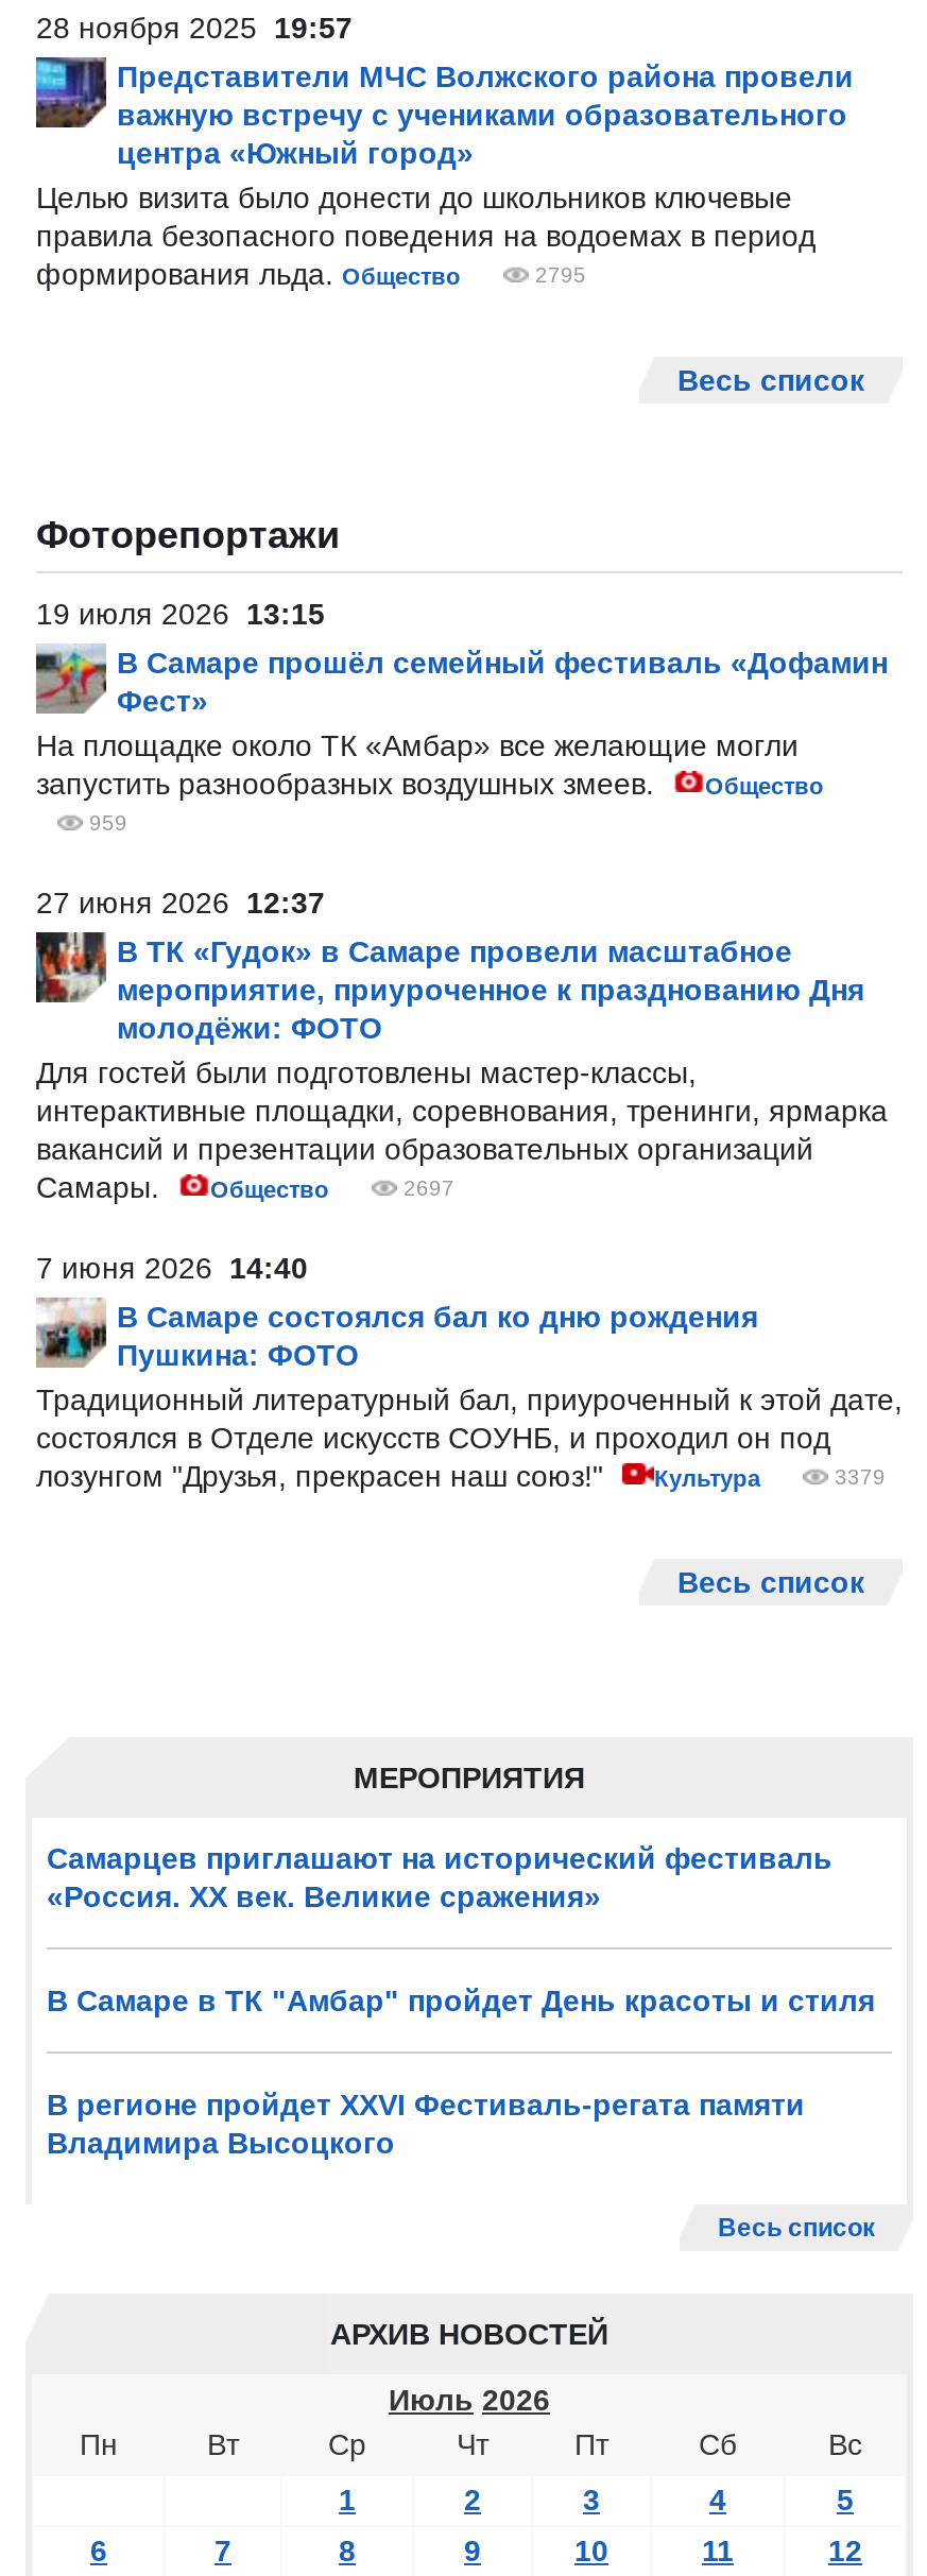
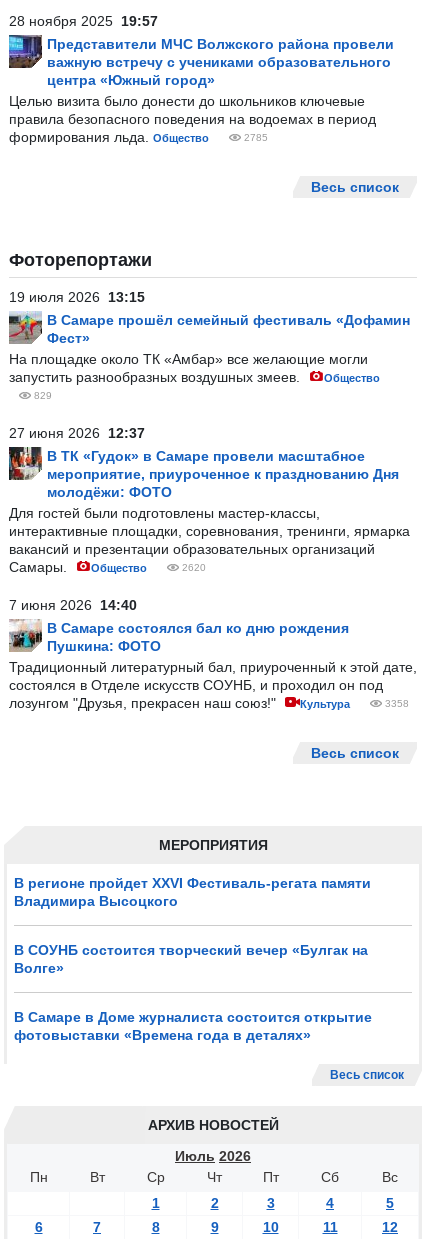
[535,263,586,287] 2795 -> [244,132,268,143] 2785
[89,811,127,835] 959 -> [34,390,52,401] 829
[404,1177,454,1200] 2697 -> [182,562,206,573] 2620
[835,1465,886,1489] 3379 -> [385,698,409,709] 3358
[47,1841,875,2017] Самарцев приглашают на исторический фестиваль | «Россия. ХХ век. Великие сражения» | В Самаре в ТК "Амбар" пройдет День красоты и стиля -> none
moved [47,2088,805,2160] -> [14,875,371,909]: В регионе пройдет XXVI Фестиваль-регата памяти | Владимира Высоцкого
none -> [14,942,372,1043] В СОУНБ состоится творческий вечер «Булгак на | Волге» | В Самаре в Доме журналиста состоится открытие | фотовыставки «Времена года в деталях»

